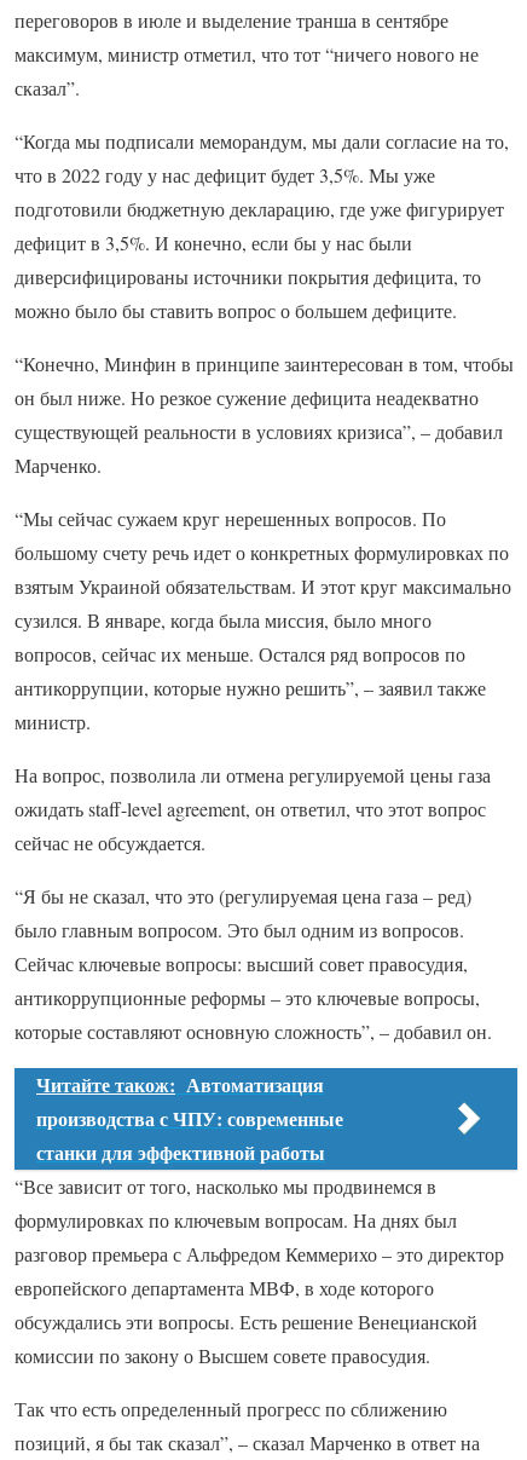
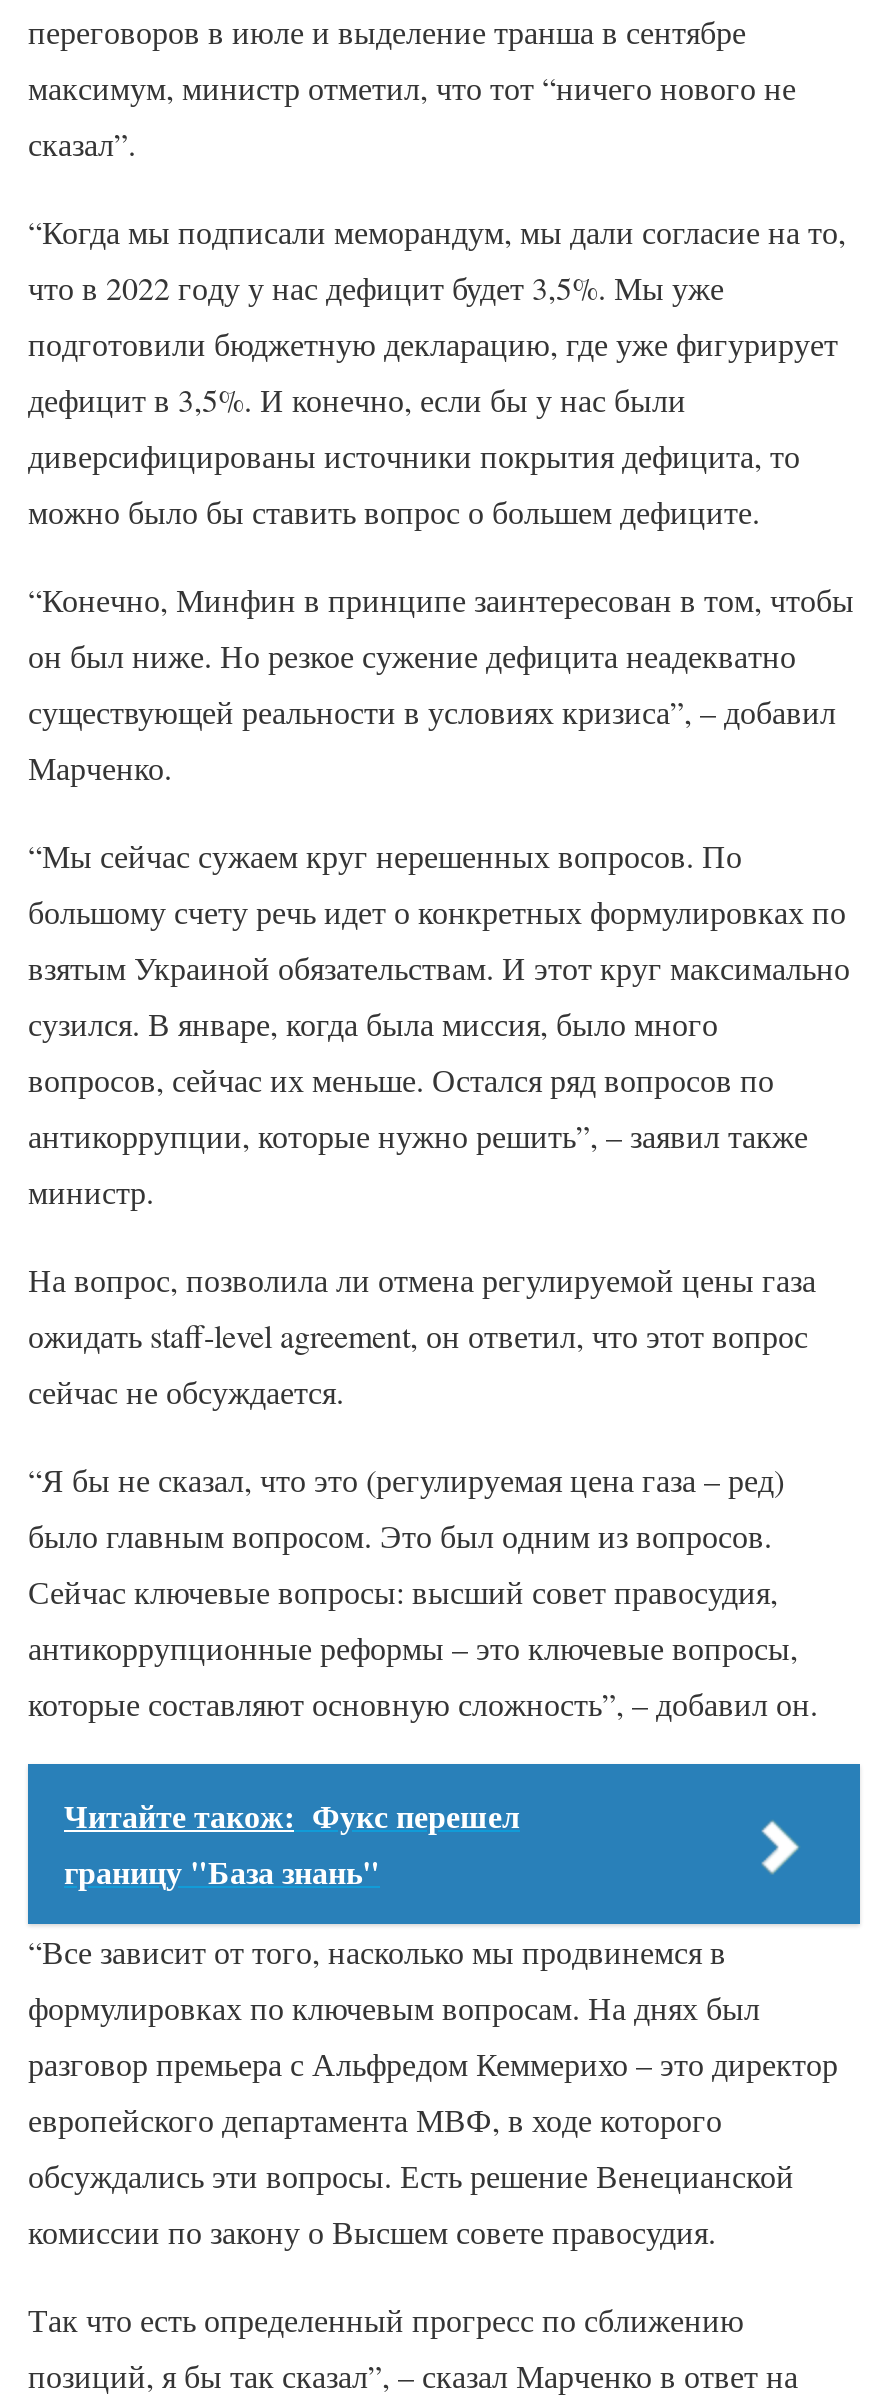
[36,1071,343,1166] Читайте також: Автоматизация | производства с ЧПУ: современные | станки для эффективной работы -> [64,1792,520,1894] Читайте також: Фукс перешел | границу "База знань"

